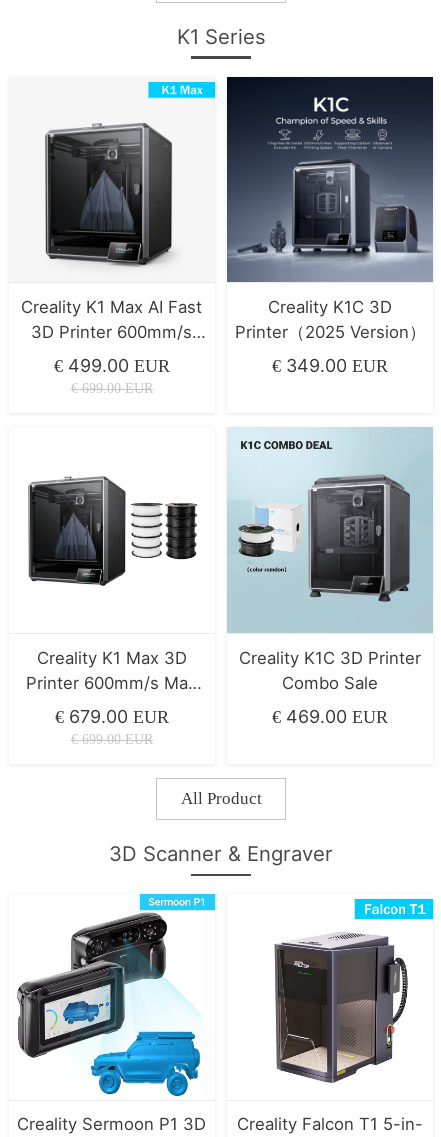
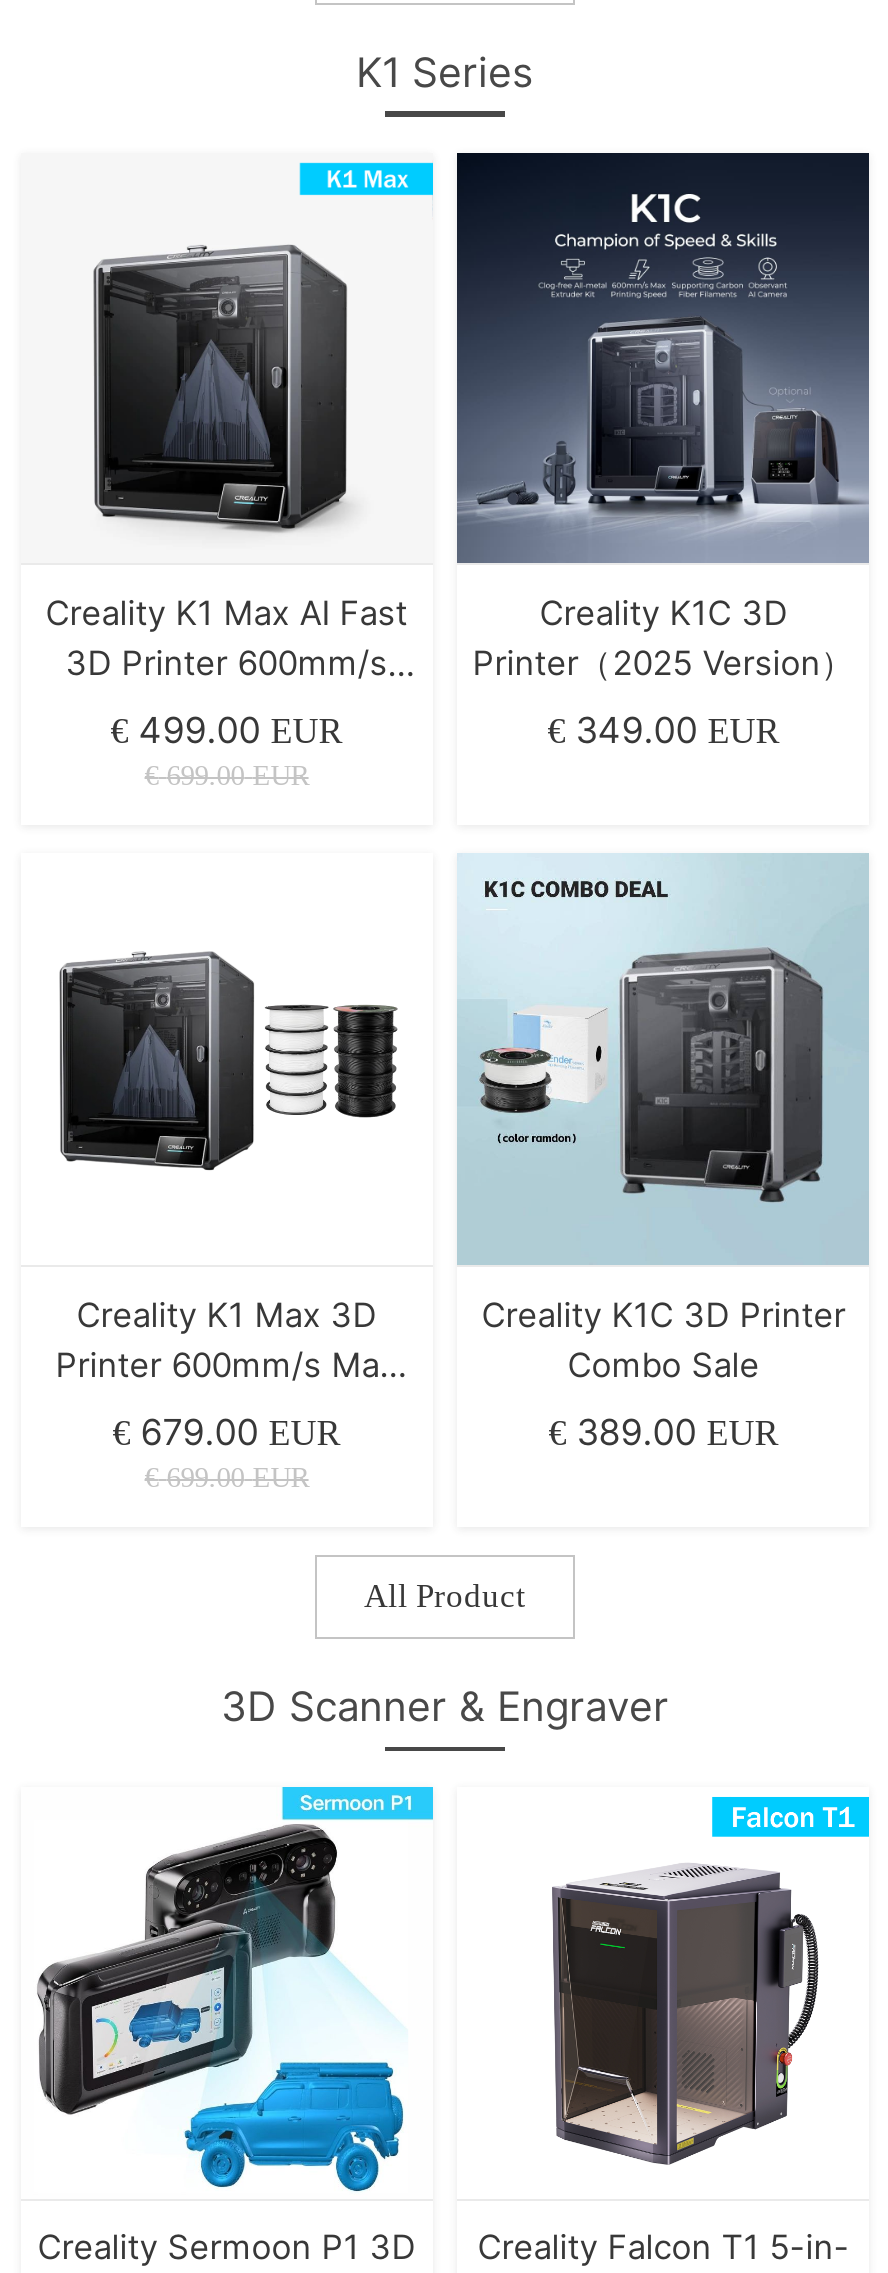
[272,706,388,727] € 469.00 EUR -> [548,1411,778,1453] € 389.00 EUR

